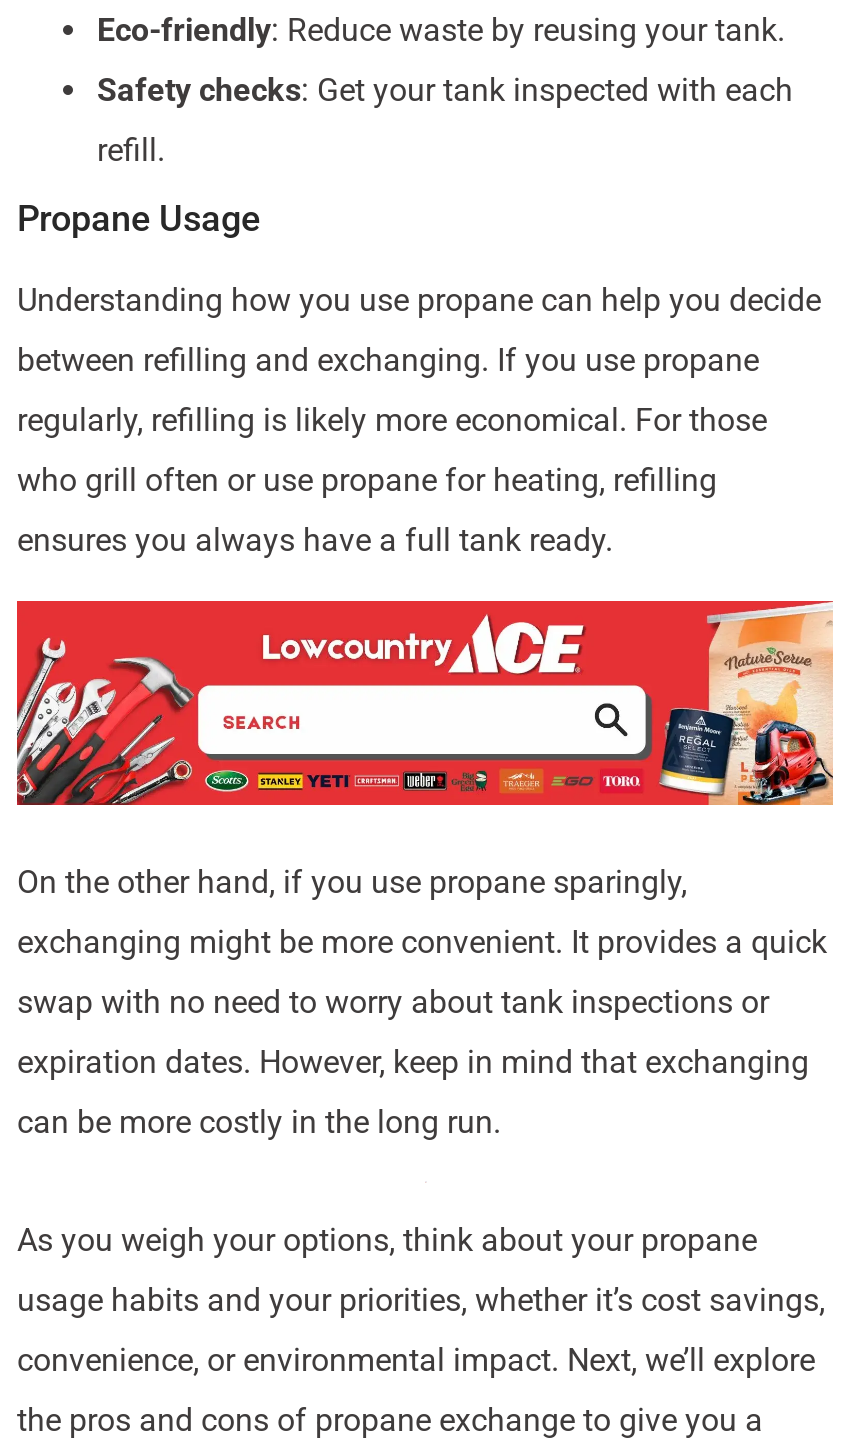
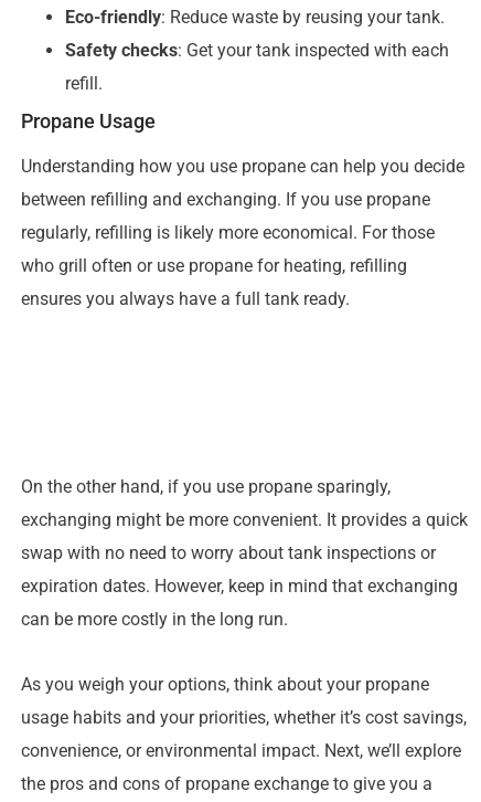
[15,599,835,807] [image] -> none

